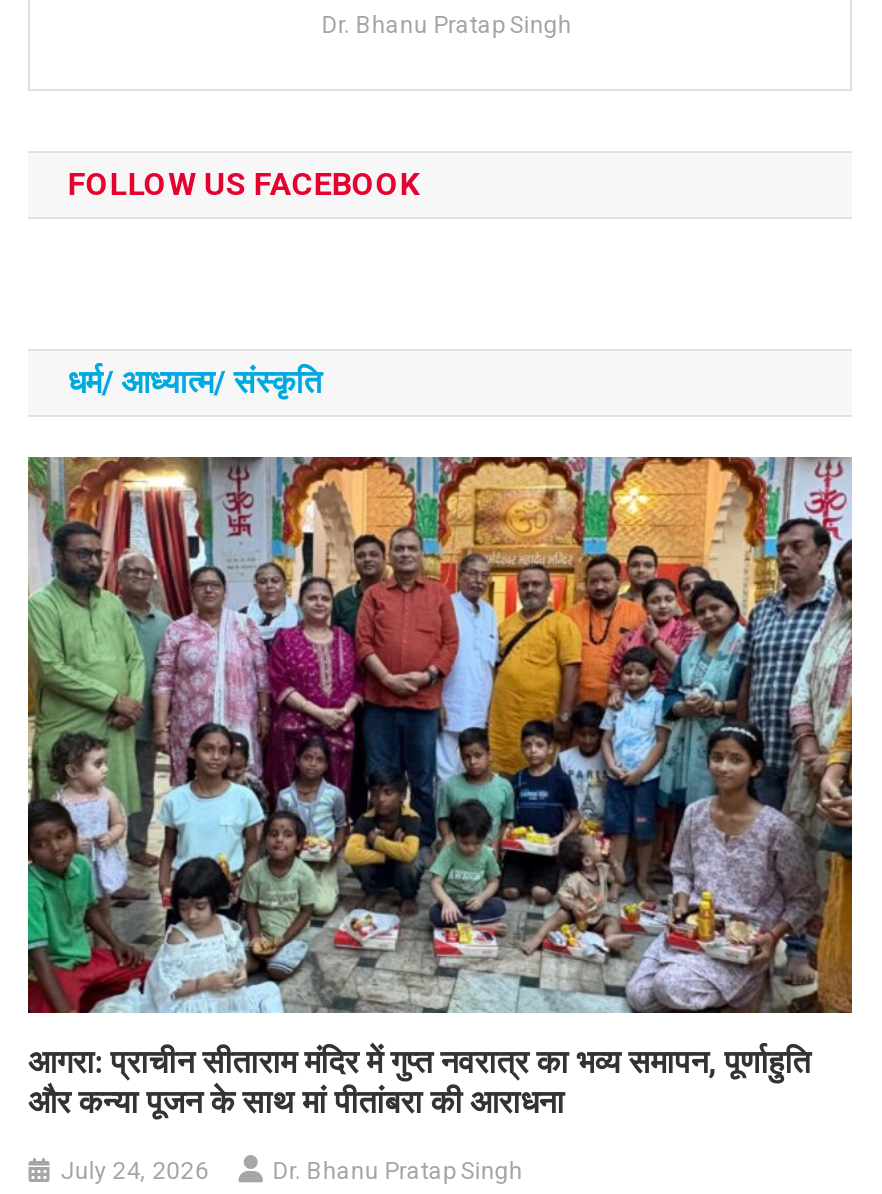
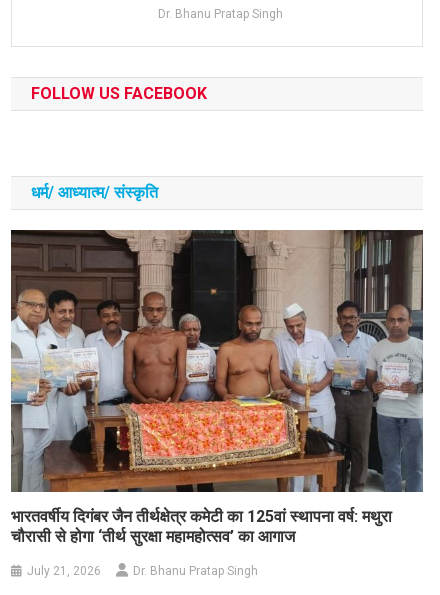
[26,455,854,1122] [image] | आगरा: प्राचीन सीताराम मंदिर में गुप्त नवरात्र का भव्य समापन, पूर्णाहुति | और कन्या पूजन के साथ मां पीतांबरा की आराधना -> [10,229,424,546] [image] | भारतवर्षीय दिगंबर जैन तीर्थक्षेत्र कमेटी का 125वां स्थापना वर्ष: मथुरा | चौरासी से होगा ‘तीर्थ सुरक्षा महामहोत्सव’ का आगाज
[61,1158,209,1186] July 24, 2026 -> [27,564,101,578] July 21, 2026

